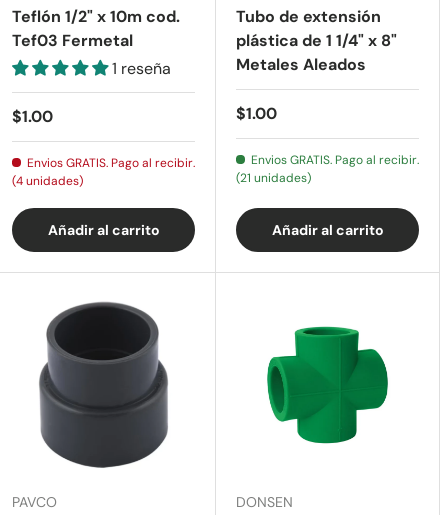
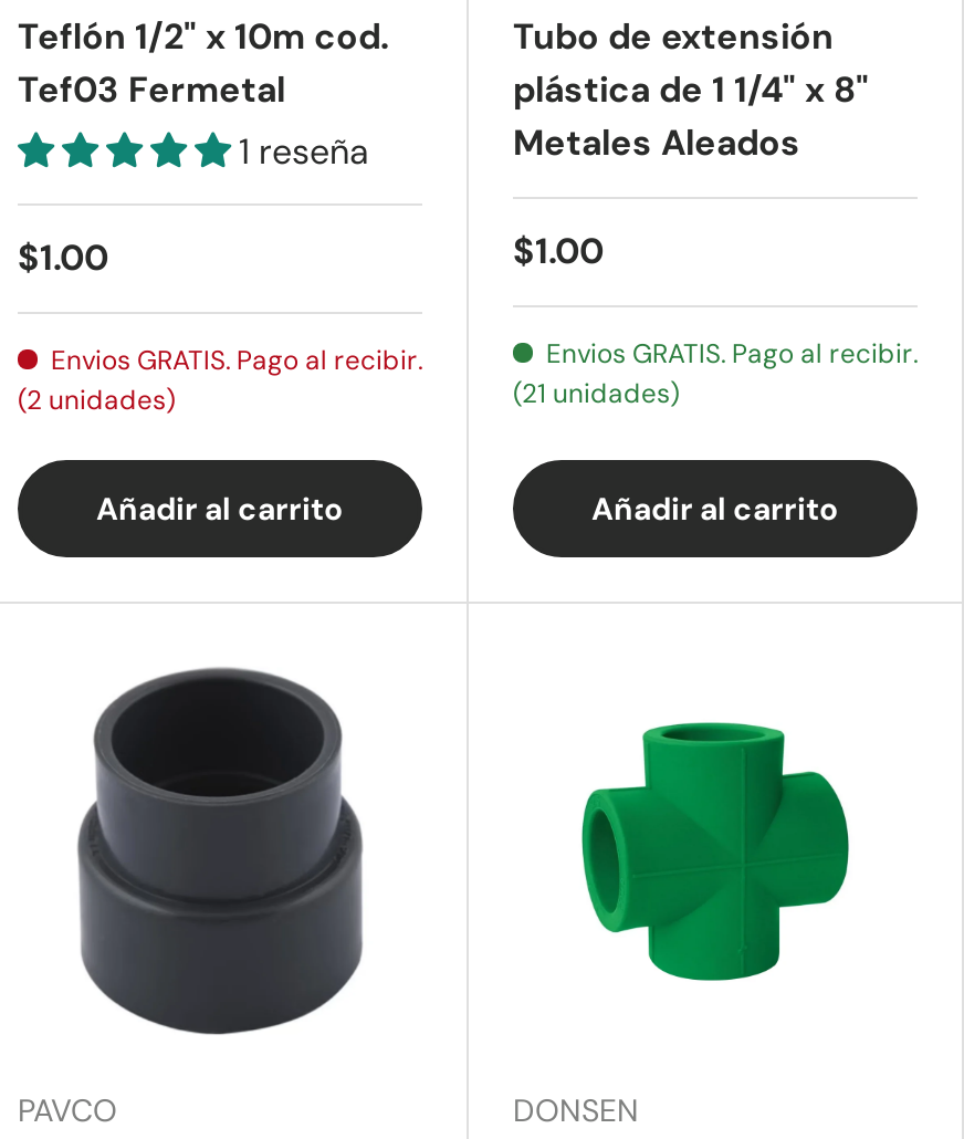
[12,172,83,188] (4 unidades) -> [18,382,175,417] (2 unidades)

